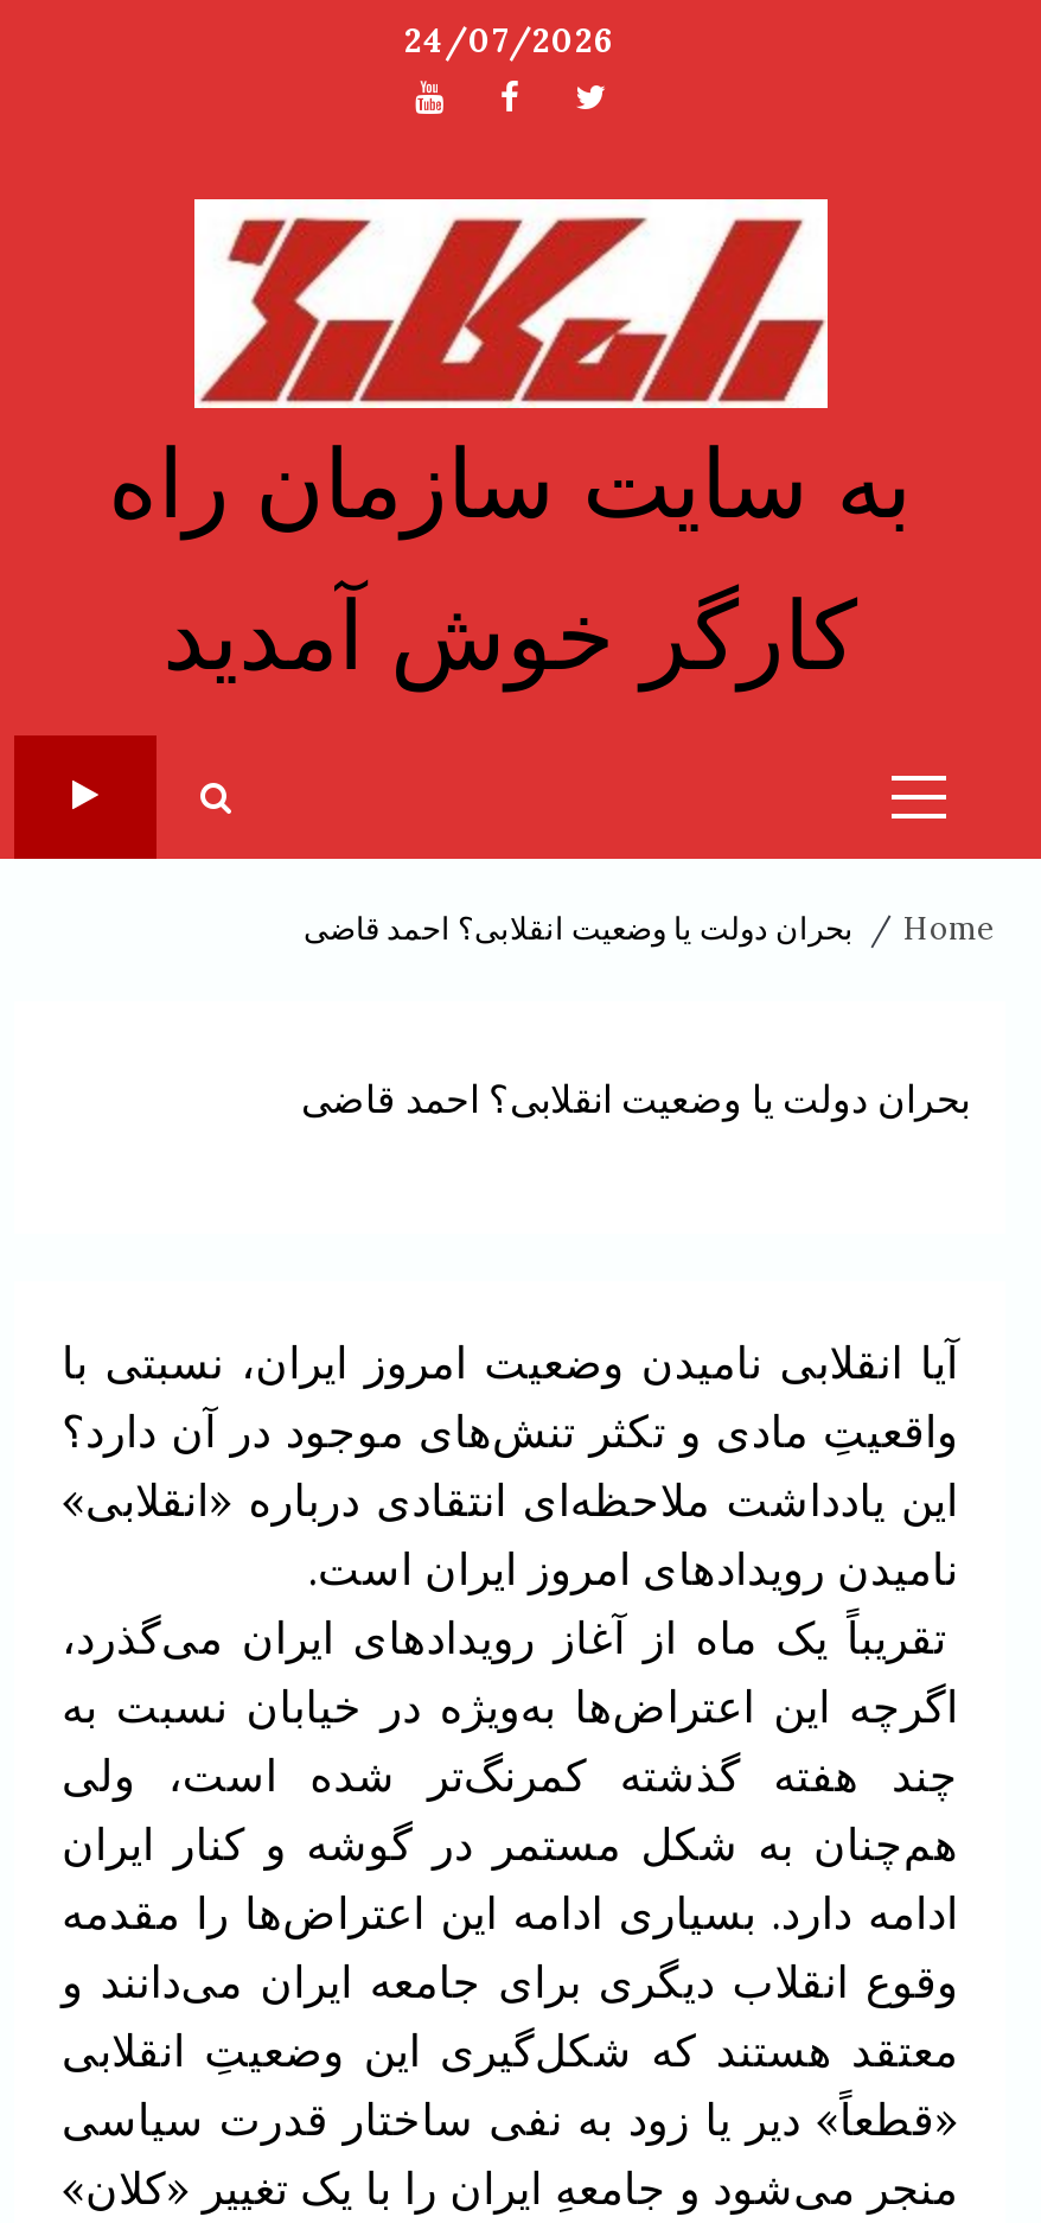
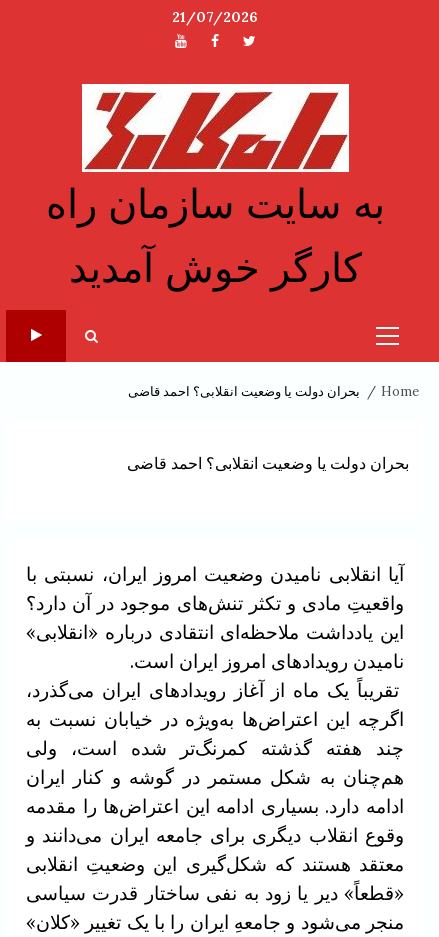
[404,19,615,62] 24/07/2026 -> [172,8,258,26] 21/07/2026

